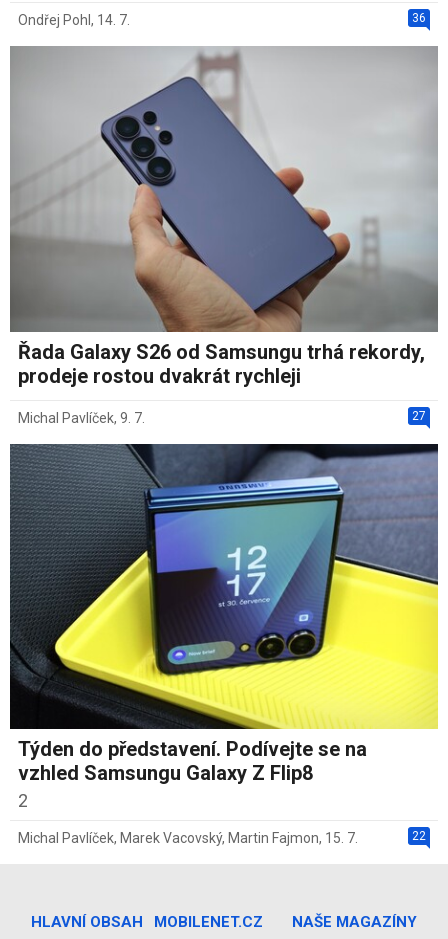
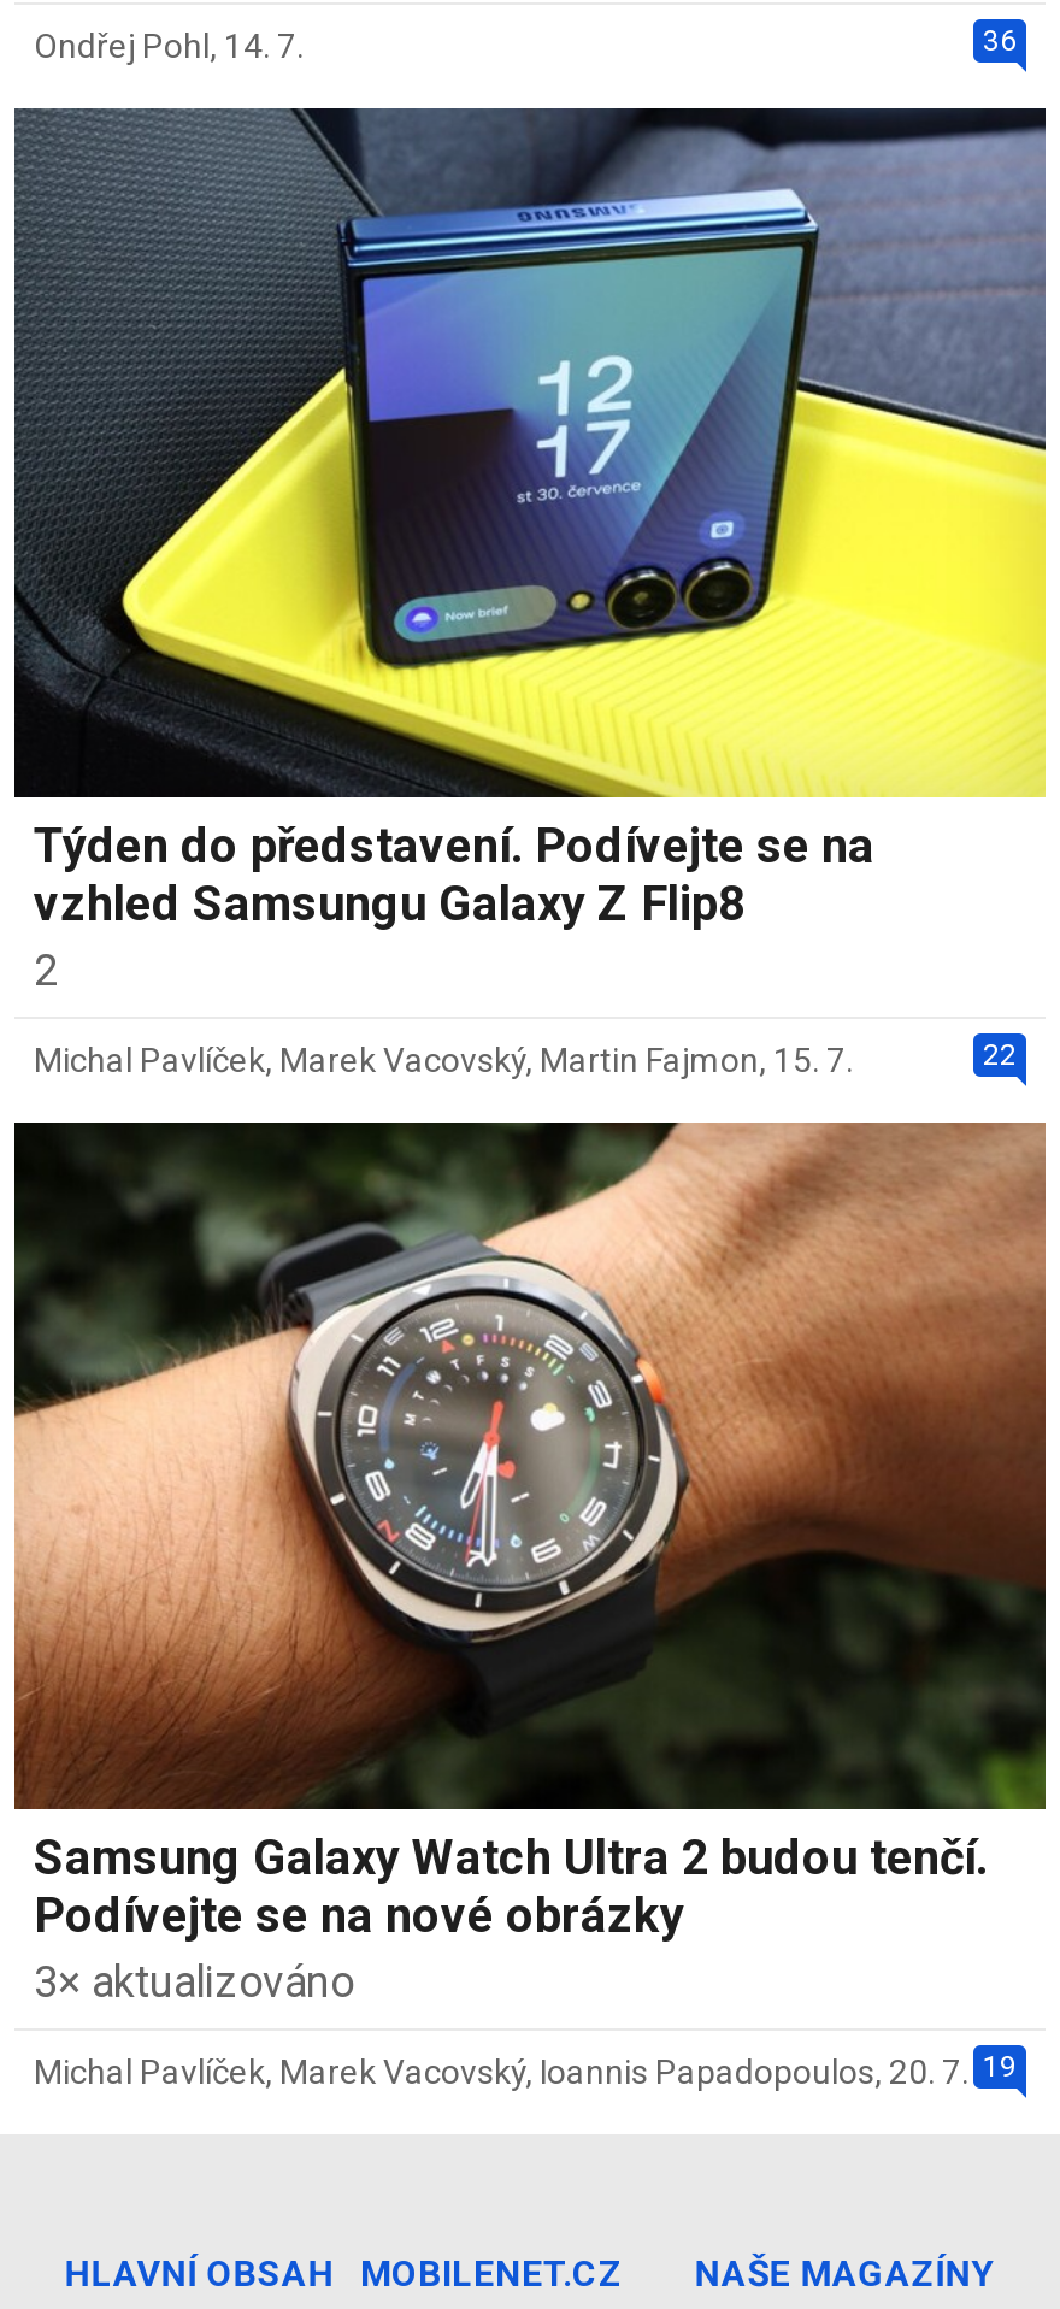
[9,47,439,425] [image] | Řada Galaxy S26 od Samsungu trhá rekordy, | prodeje rostou dvakrát rychleji | 27 | Michal Pavlíček, 9. 7. -> none
moved [9,442,439,846] -> [12,106,1048,1078]: [image] | Týden do představení. Podívejte se na | vzhled Samsungu Galaxy Z Flip8 | 2 | 22 | Michal Pavlíček, Marek Vacovský, Martin Fajmon, 15. 7.
none -> [12,1120,1048,2091] [image] | Samsung Galaxy Watch Ultra 2 budou tenčí. | Podívejte se na nové obrázky | 3× aktualizováno | 19 | Michal Pavlíček, Marek Vacovský, Ioannis Papadopoulos, 20. 7.

